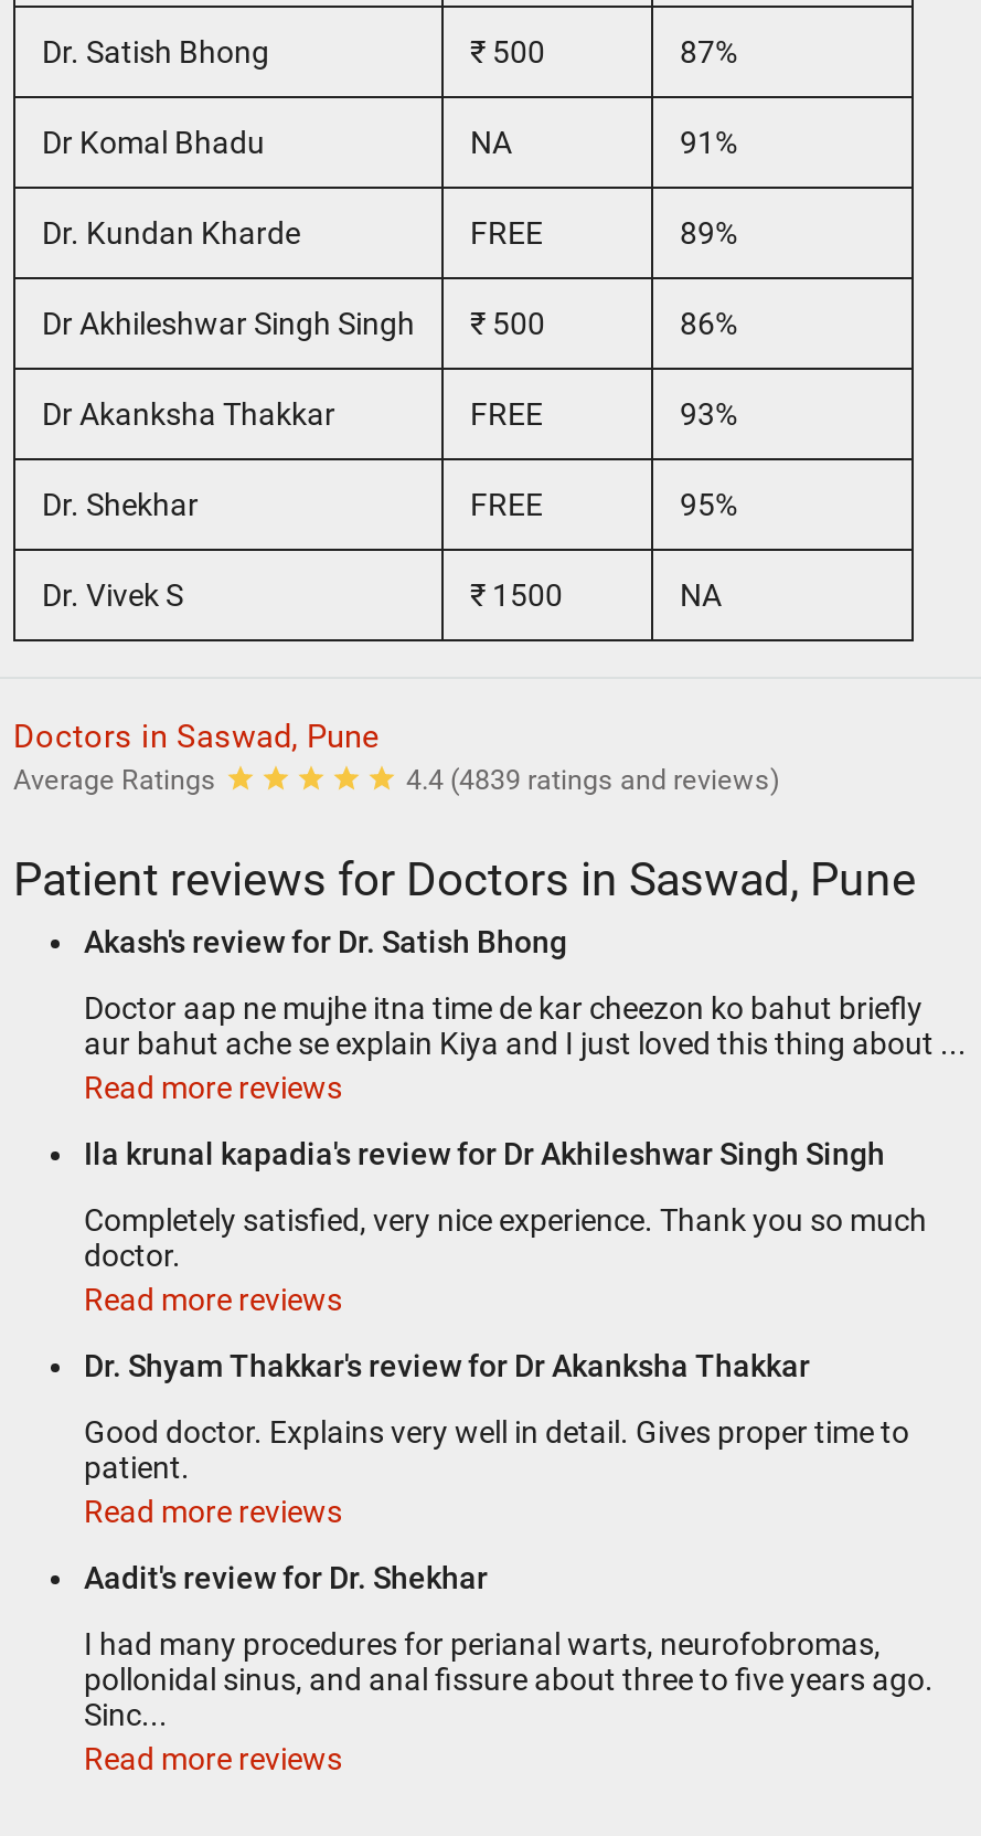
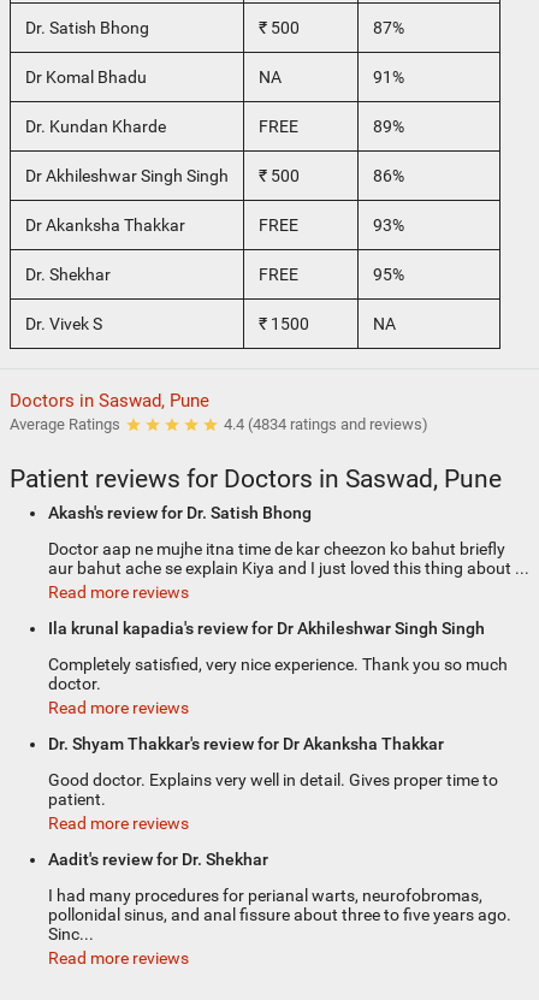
[399,763,781,796] 4.4 (4839 ratings and reviews) -> [220,416,428,434] 4.4 (4834 ratings and reviews)

